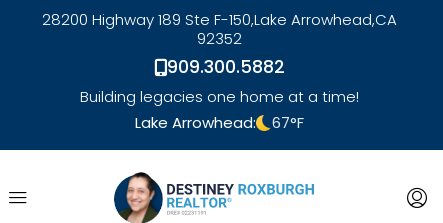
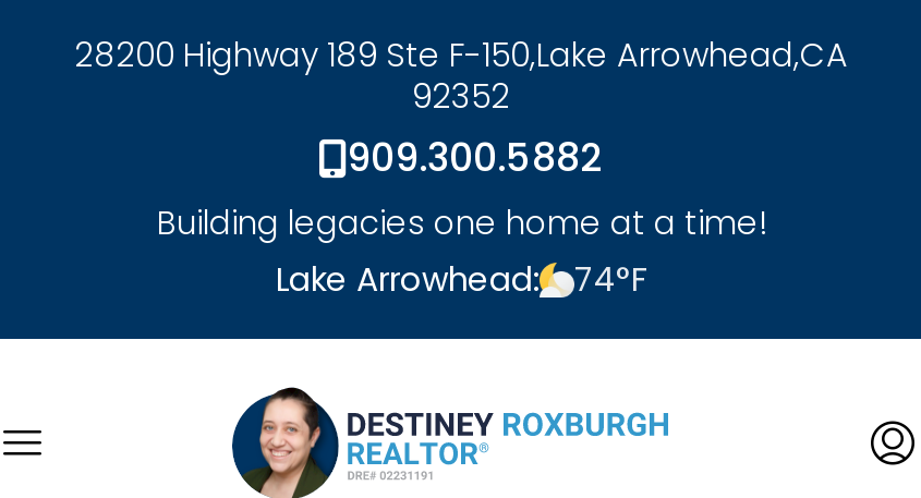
[134,112,303,133] Lake Arrowhead: 67°F -> [276,256,646,302] Lake Arrowhead: 74°F

